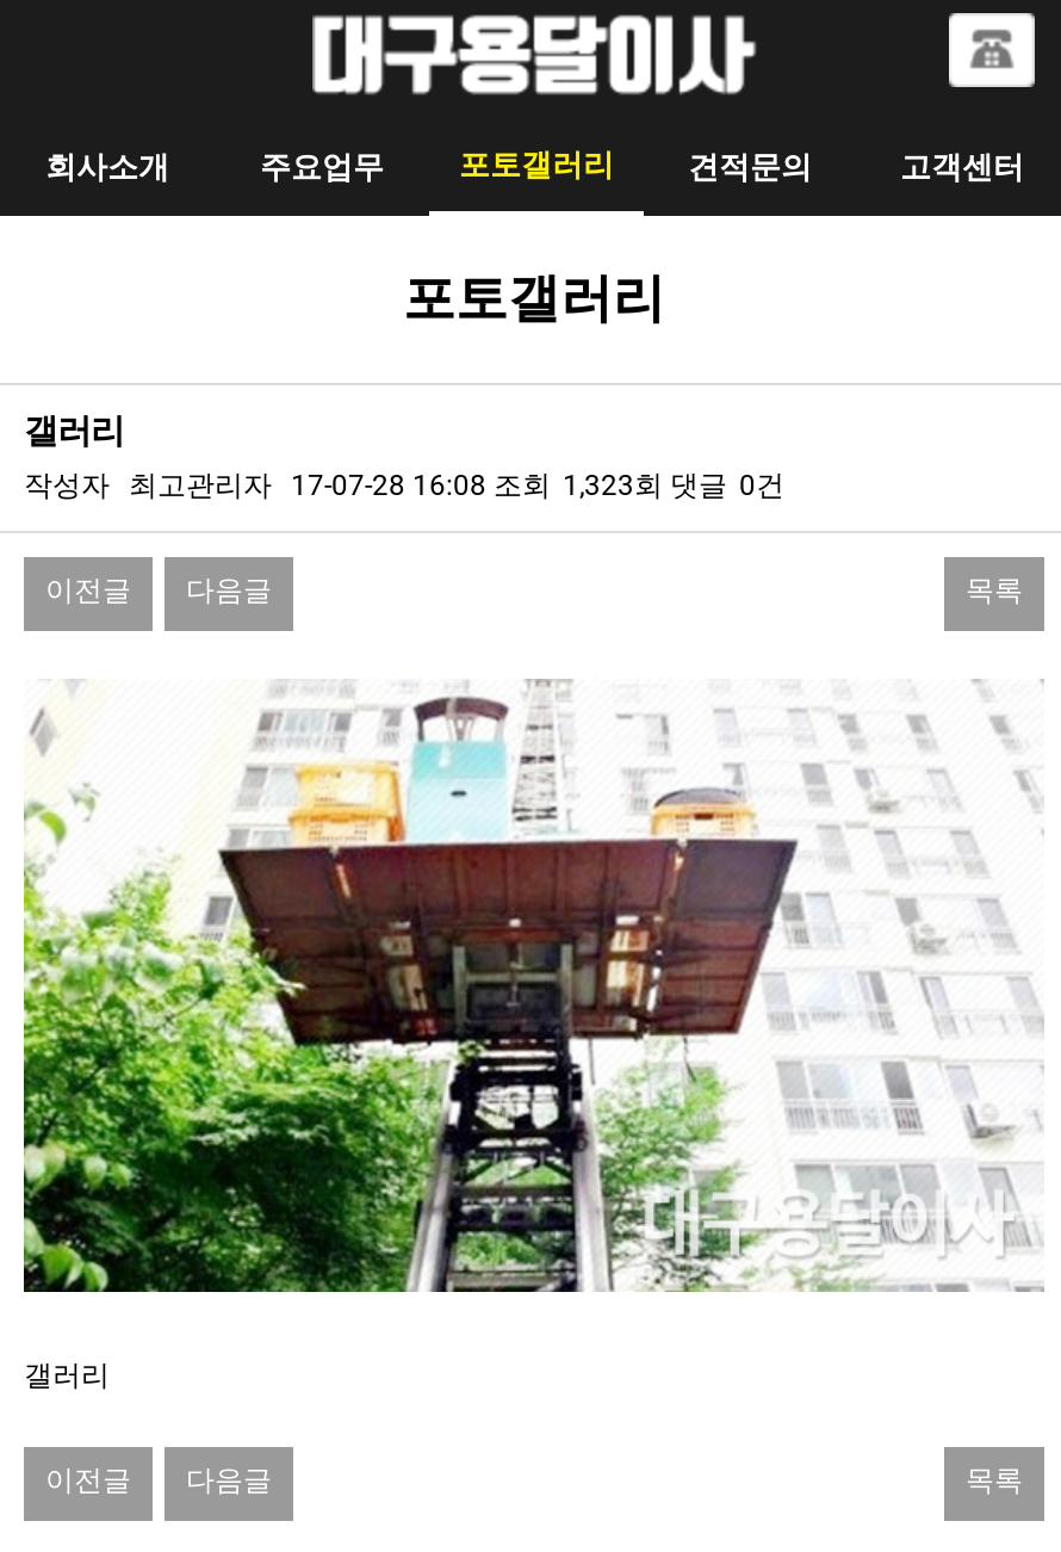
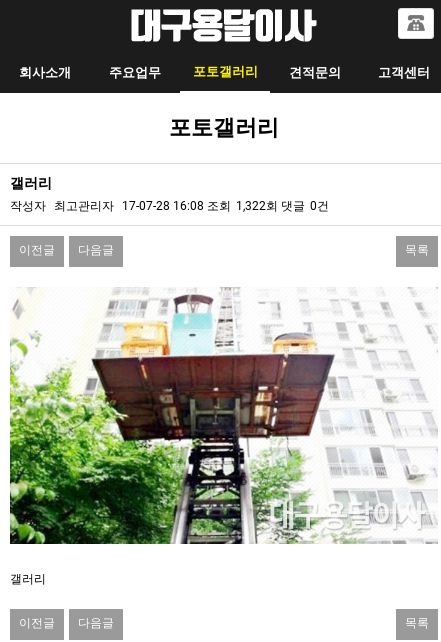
[24,469,784,502] 작성자 최고관리자 17-07-28 16:08 조회 1,323회 댓글 0건 -> [10,199,329,213] 작성자 최고관리자 17-07-28 16:08 조회 1,322회 댓글 0건

